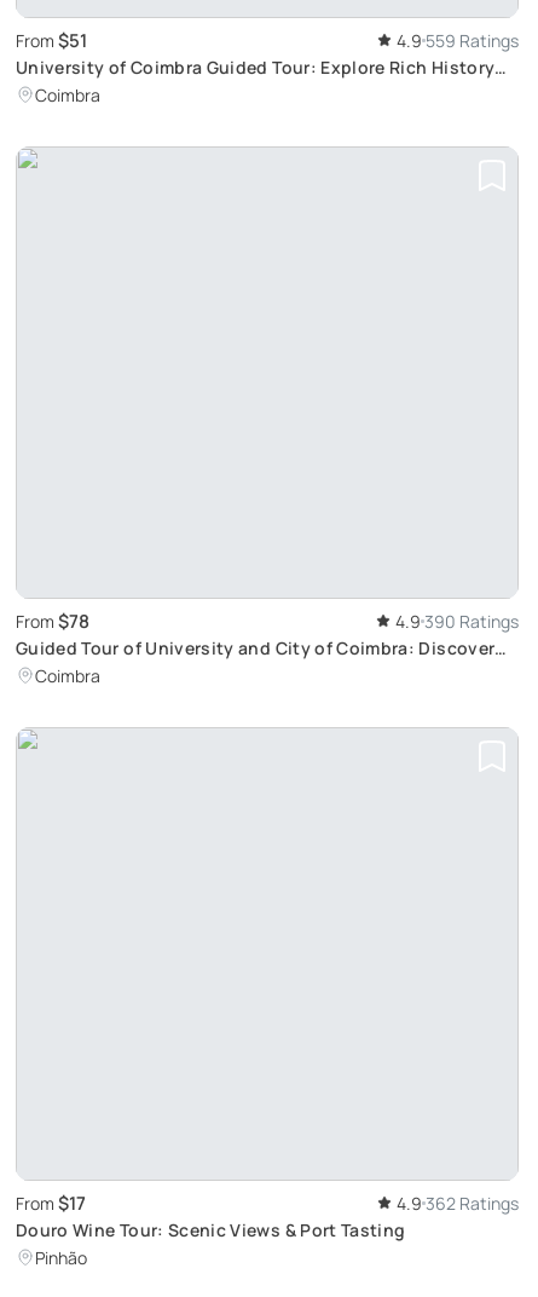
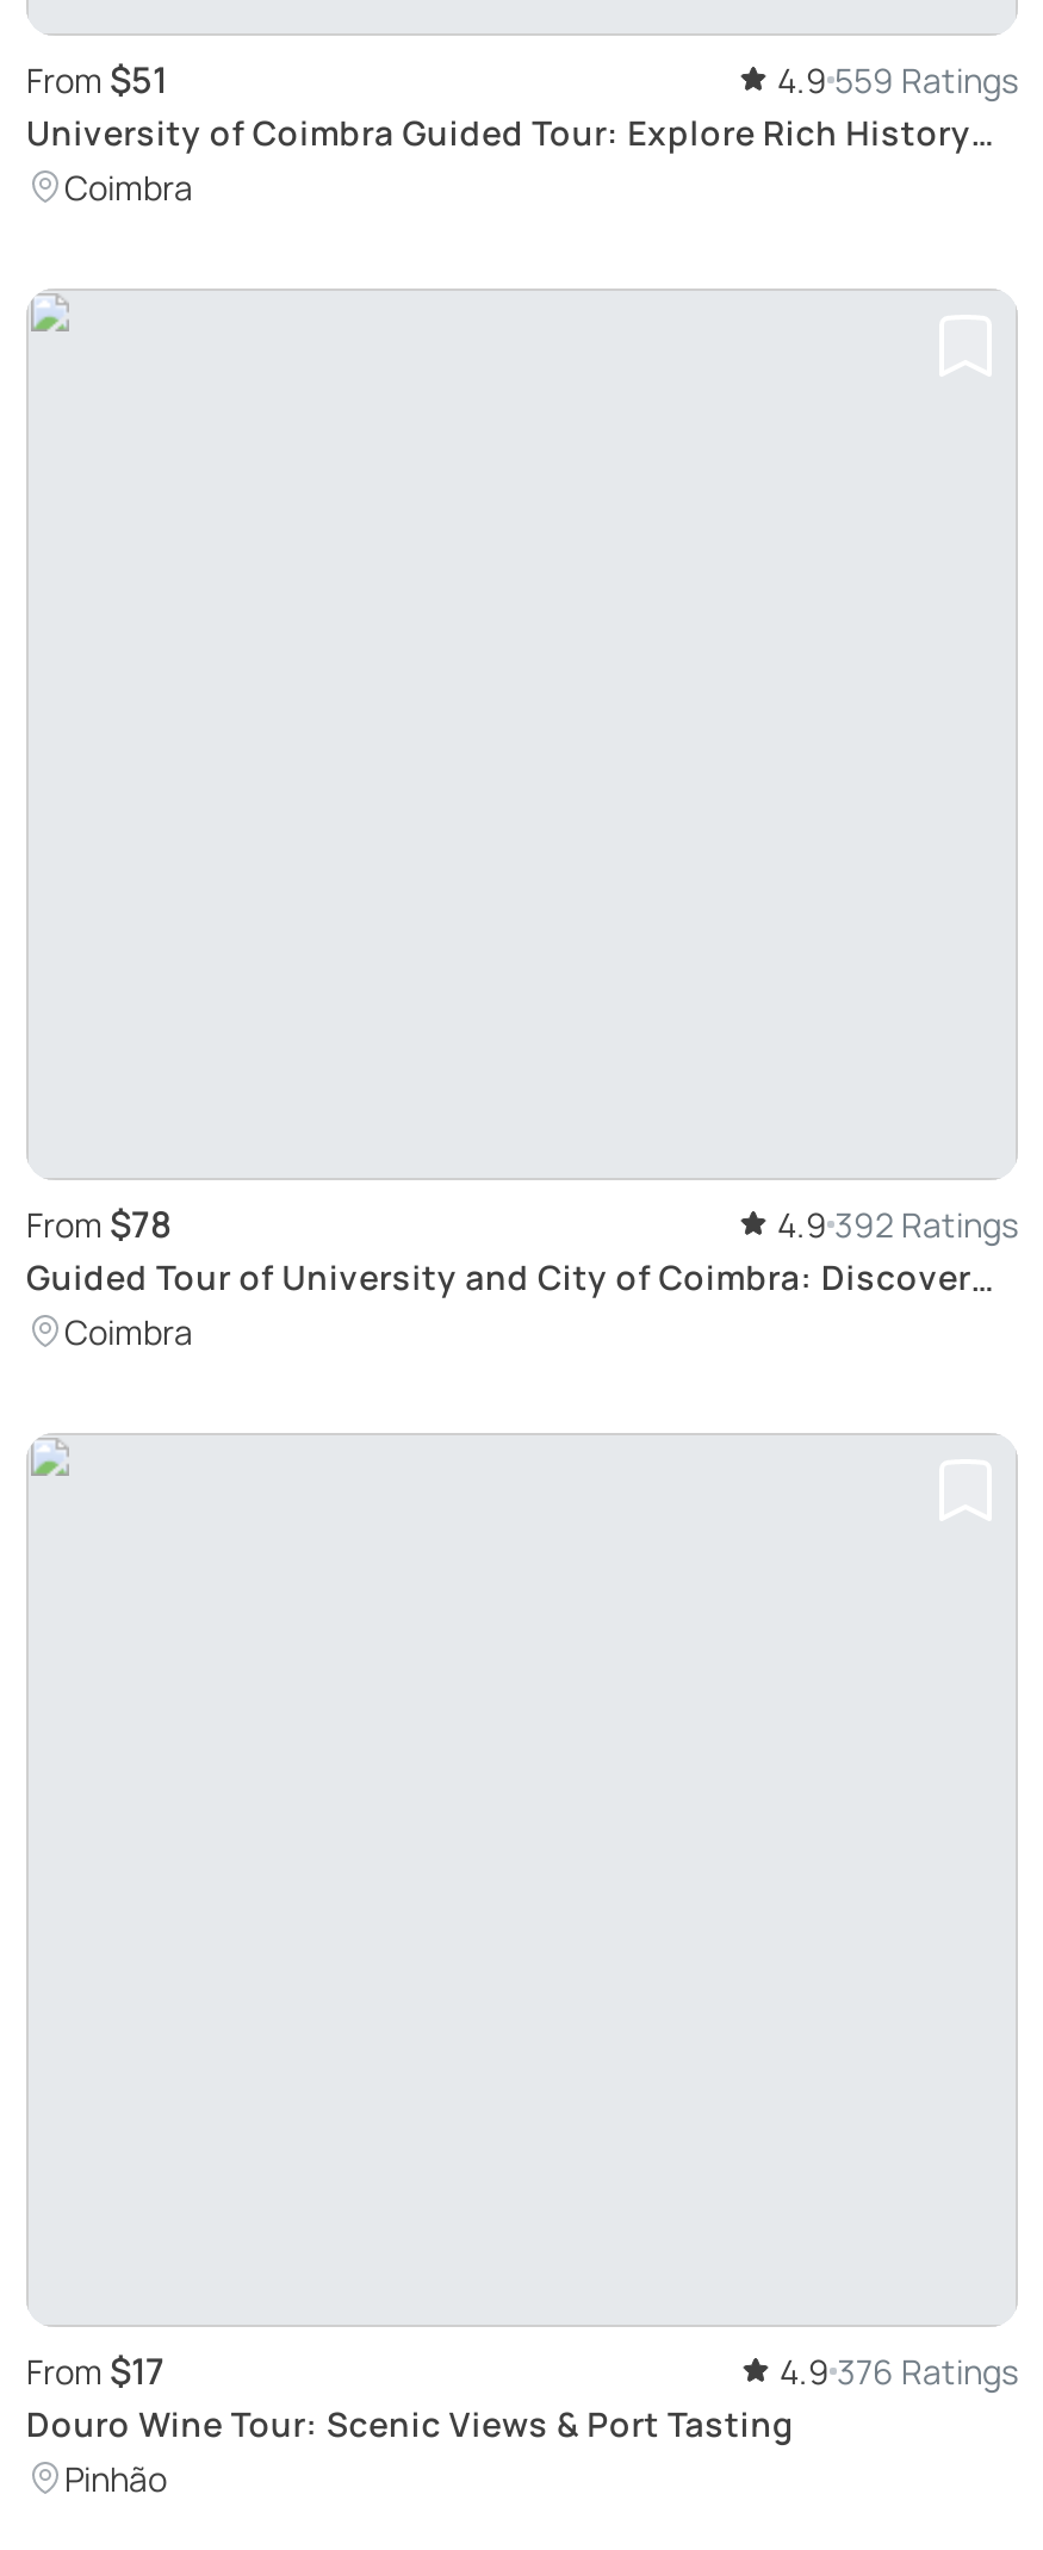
[395,610,519,633] 4.9 390 Ratings -> [777,1202,1018,1248] 4.9 392 Ratings
[397,1191,519,1214] 4.9 362 Ratings -> [780,2348,1018,2393] 4.9 376 Ratings

